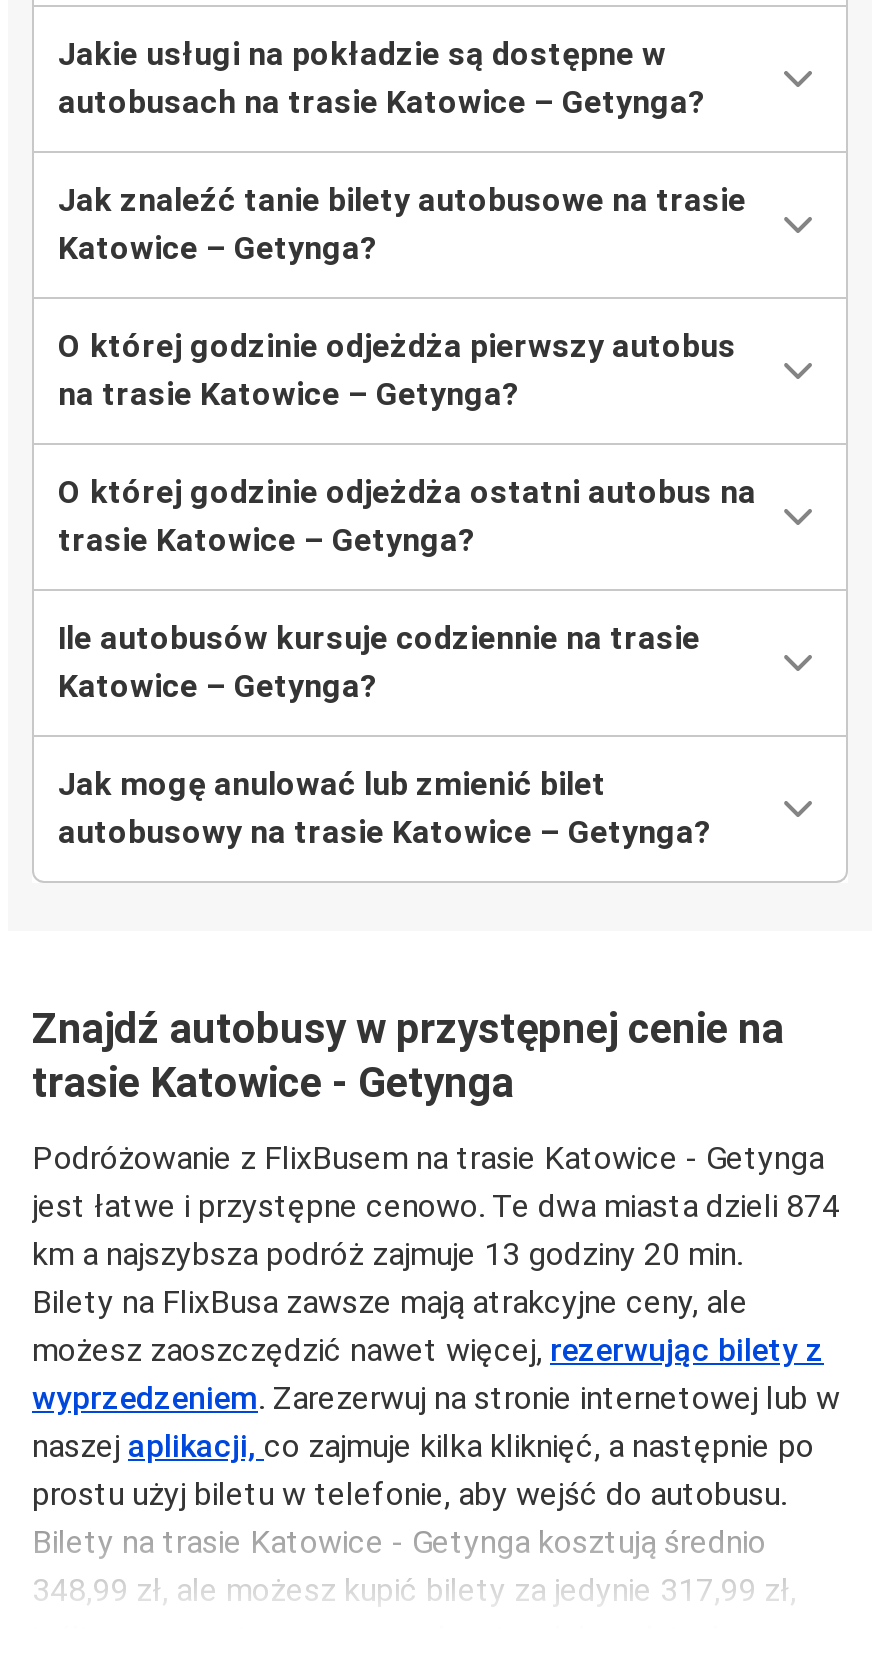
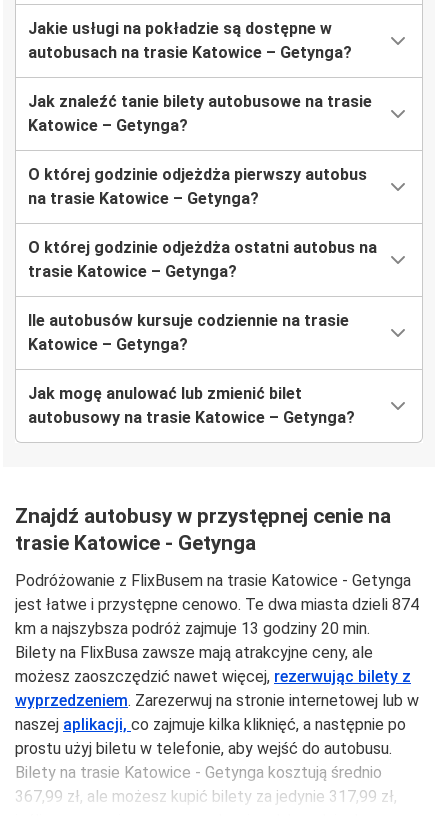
[32,1572,796,1610] 348,99 zł, ale możesz kupić bilety za jedynie 317,99 zł, -> [15,787,397,806] 367,99 zł, ale możesz kupić bilety za jedynie 317,99 zł,

